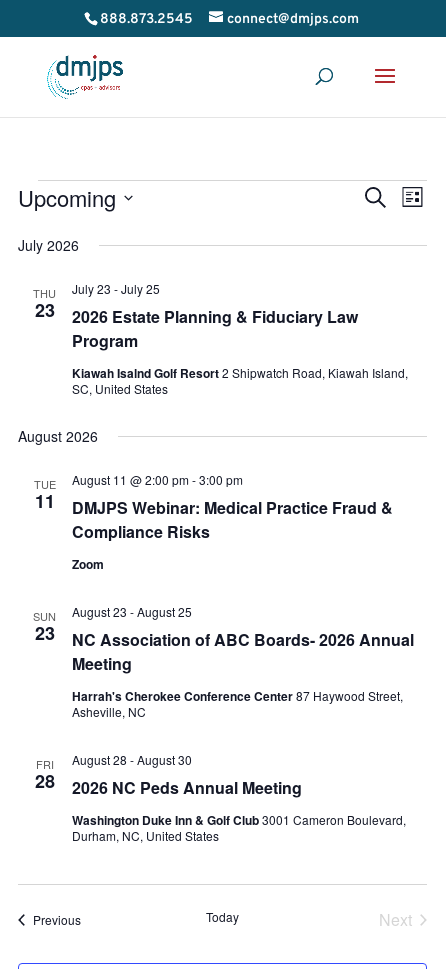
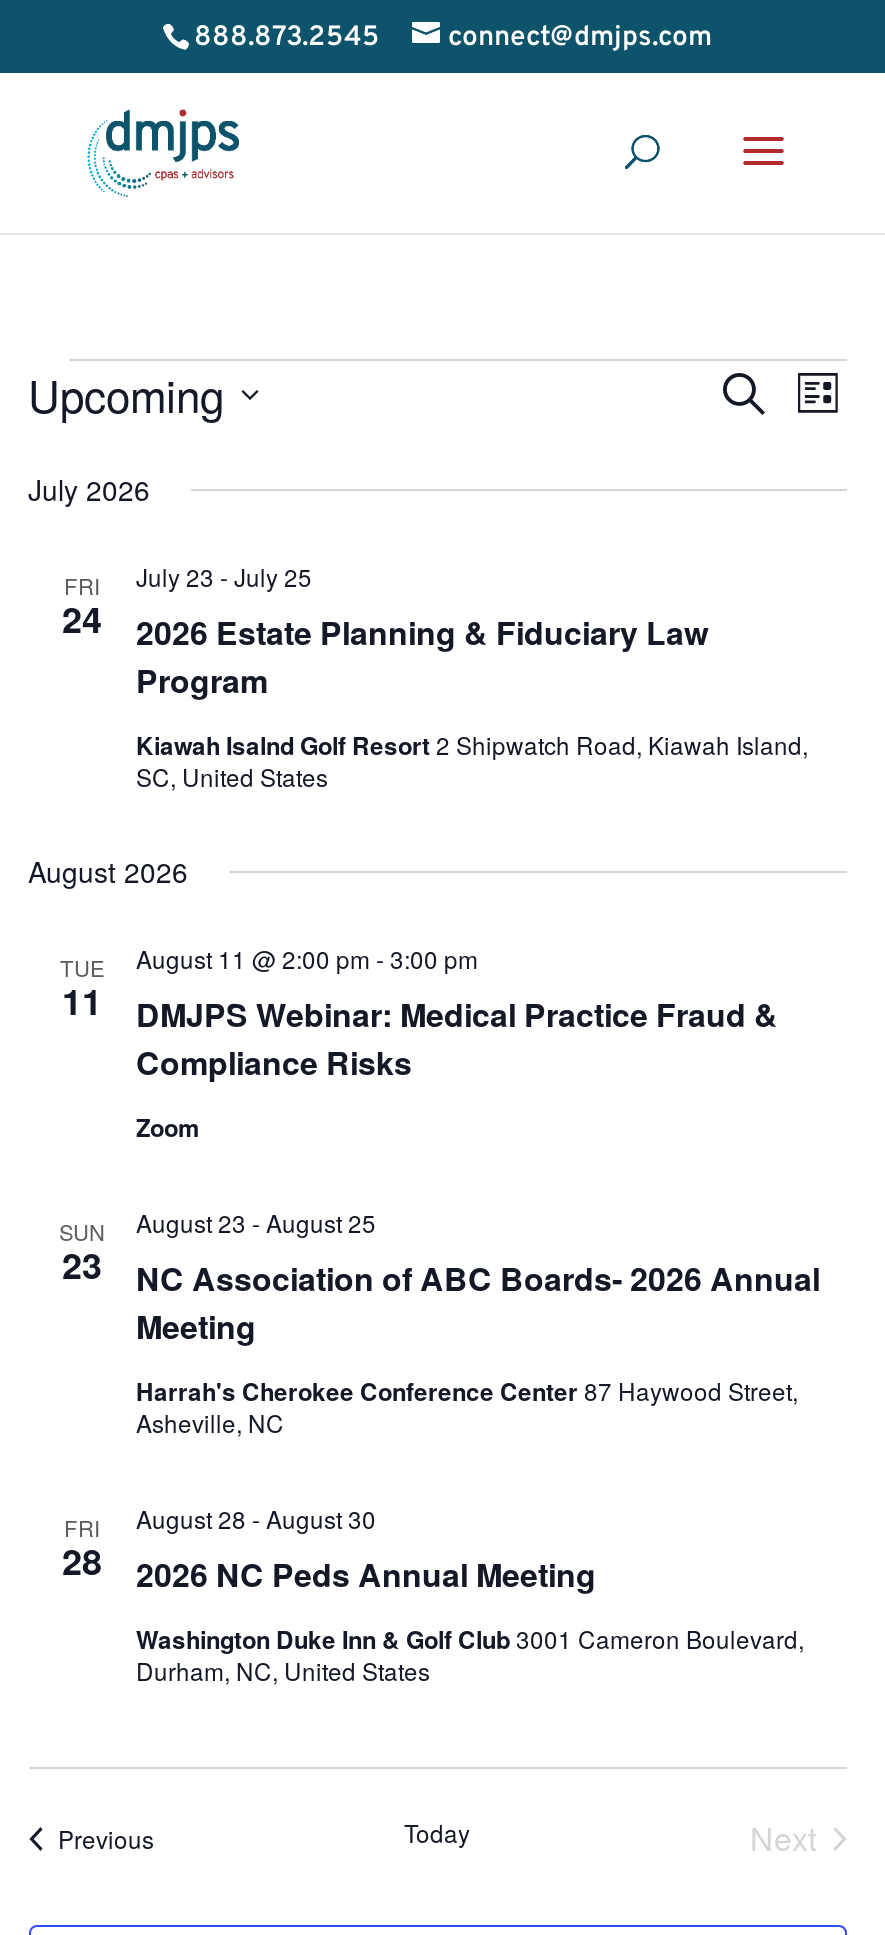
[33,285,56,323] THU | 23 -> [62,569,102,645] FRI | 24

